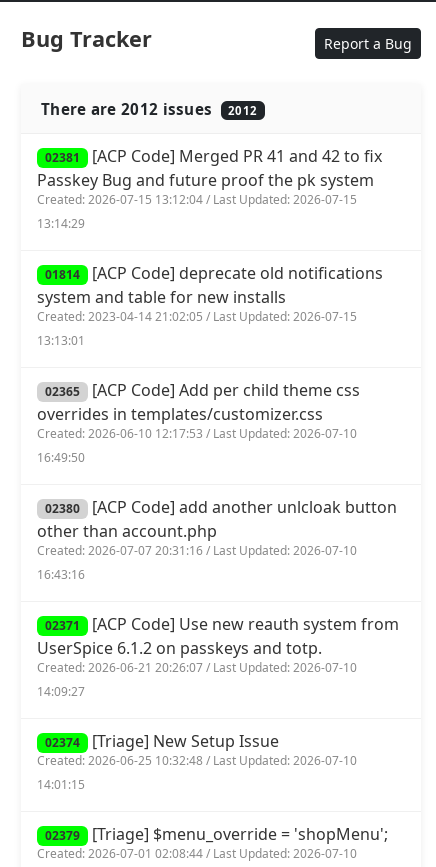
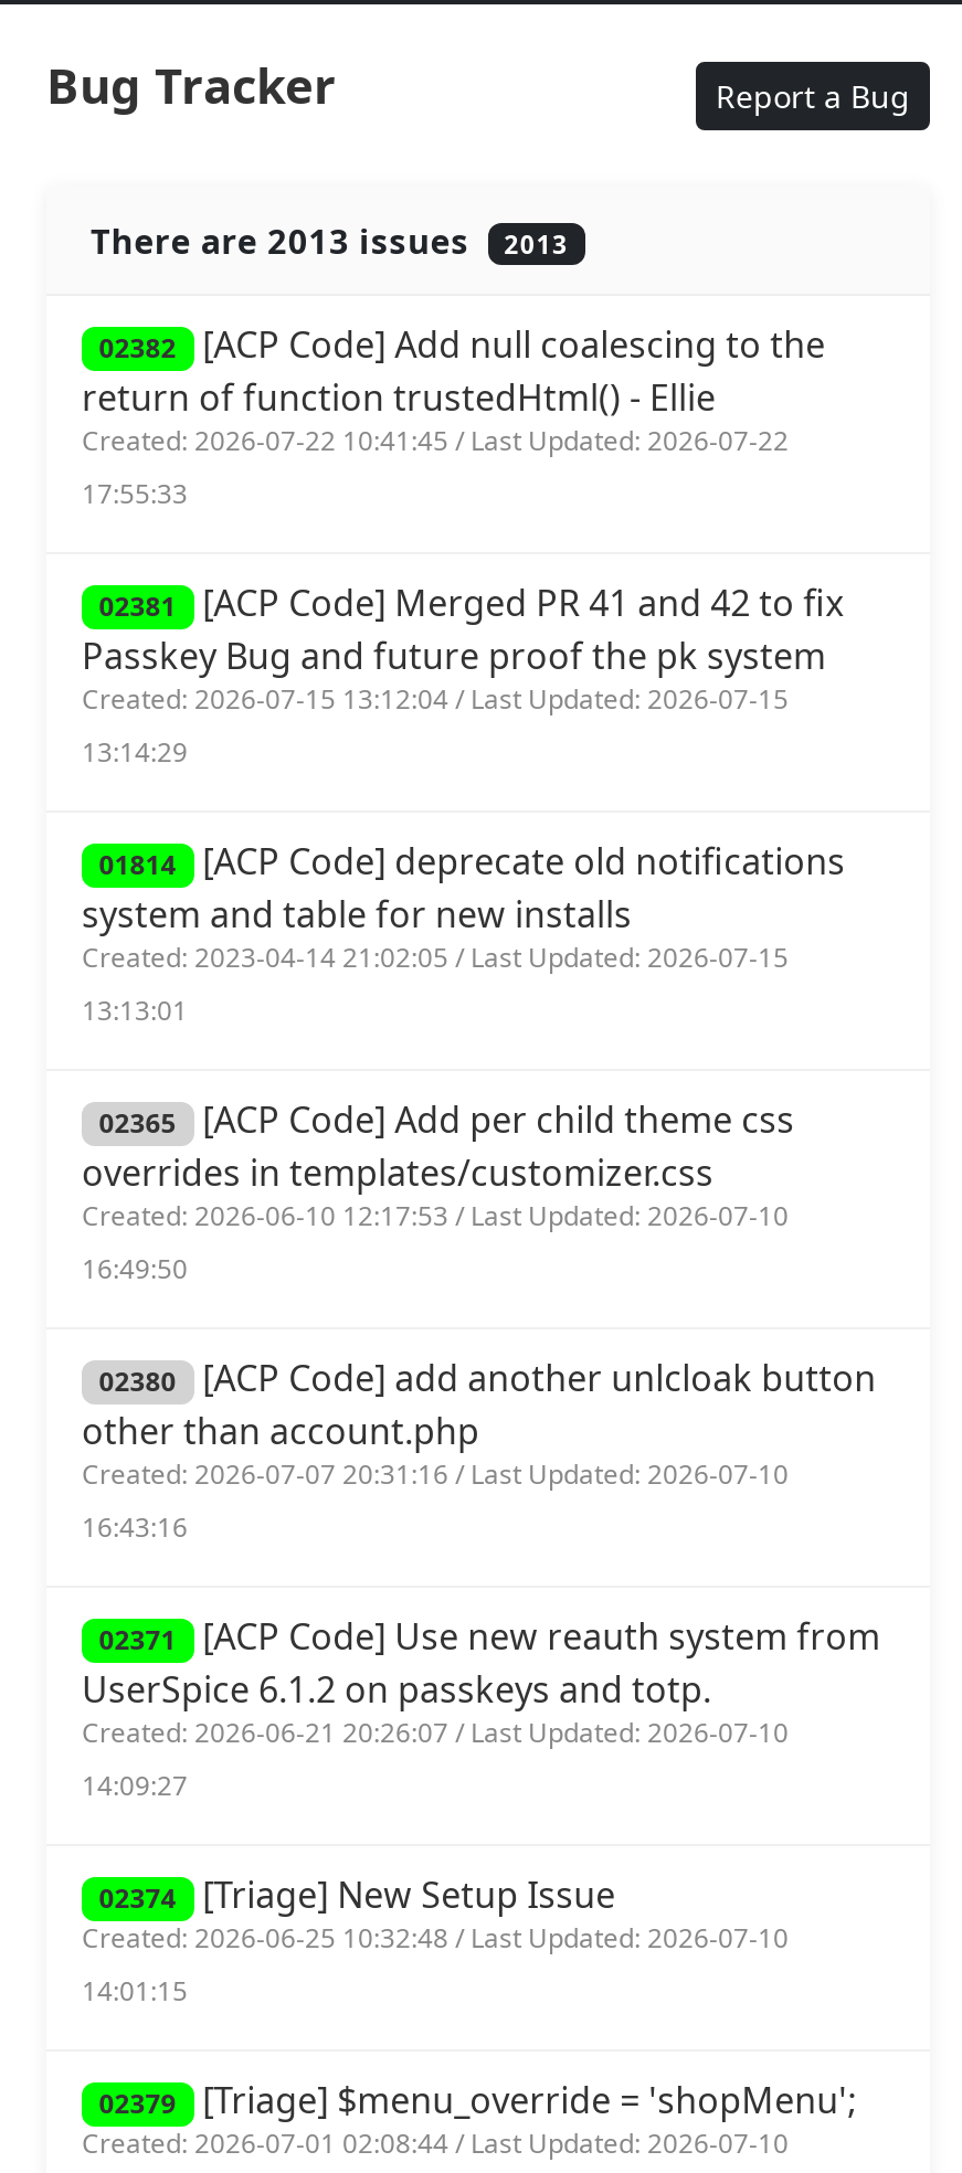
[41,99,257,119] There are 2012 issues | 2012 -> [82,218,825,513] There are 2013 issues | 2013 | 02382 [ACP Code] Add null coalescing to the | return of function trustedHtml() - Ellie | Created: 2026-07-22 10:41:45 / Last Updated: 2026-07-22 | 17:55:33

